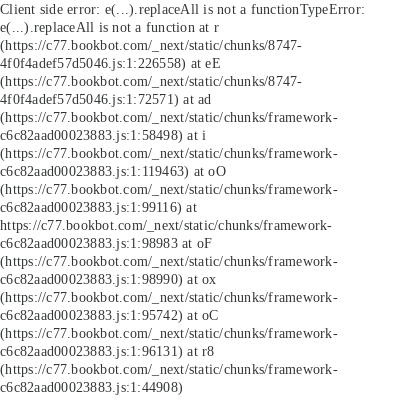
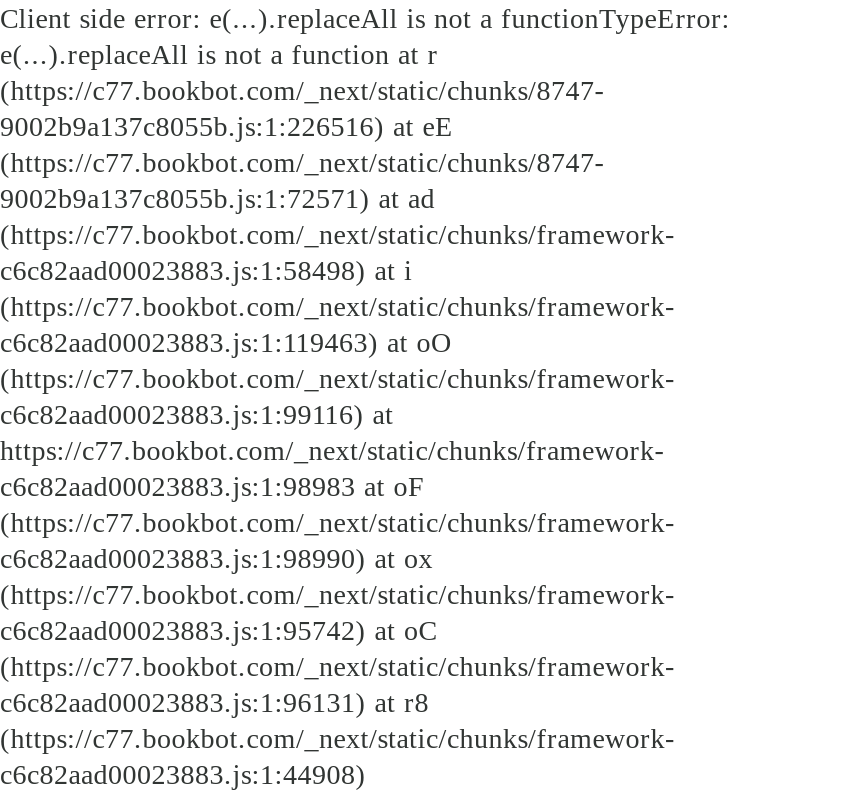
[0,55,221,71] 4f0f4adef57d5046.js:1:226558) at eE -> [0,110,454,142] 9002b9a137c8055b.js:1:226516) at eE
[0,91,211,107] 4f0f4adef57d5046.js:1:72571) at ad -> [0,182,435,214] 9002b9a137c8055b.js:1:72571) at ad

